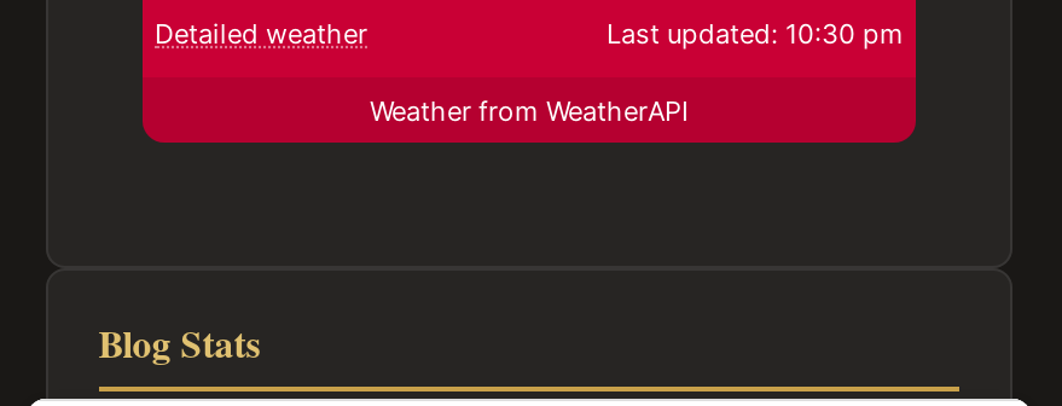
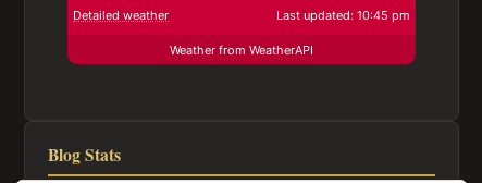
[607,17,904,51] Last updated: 10:30 pm -> [276,8,410,23] Last updated: 10:45 pm

